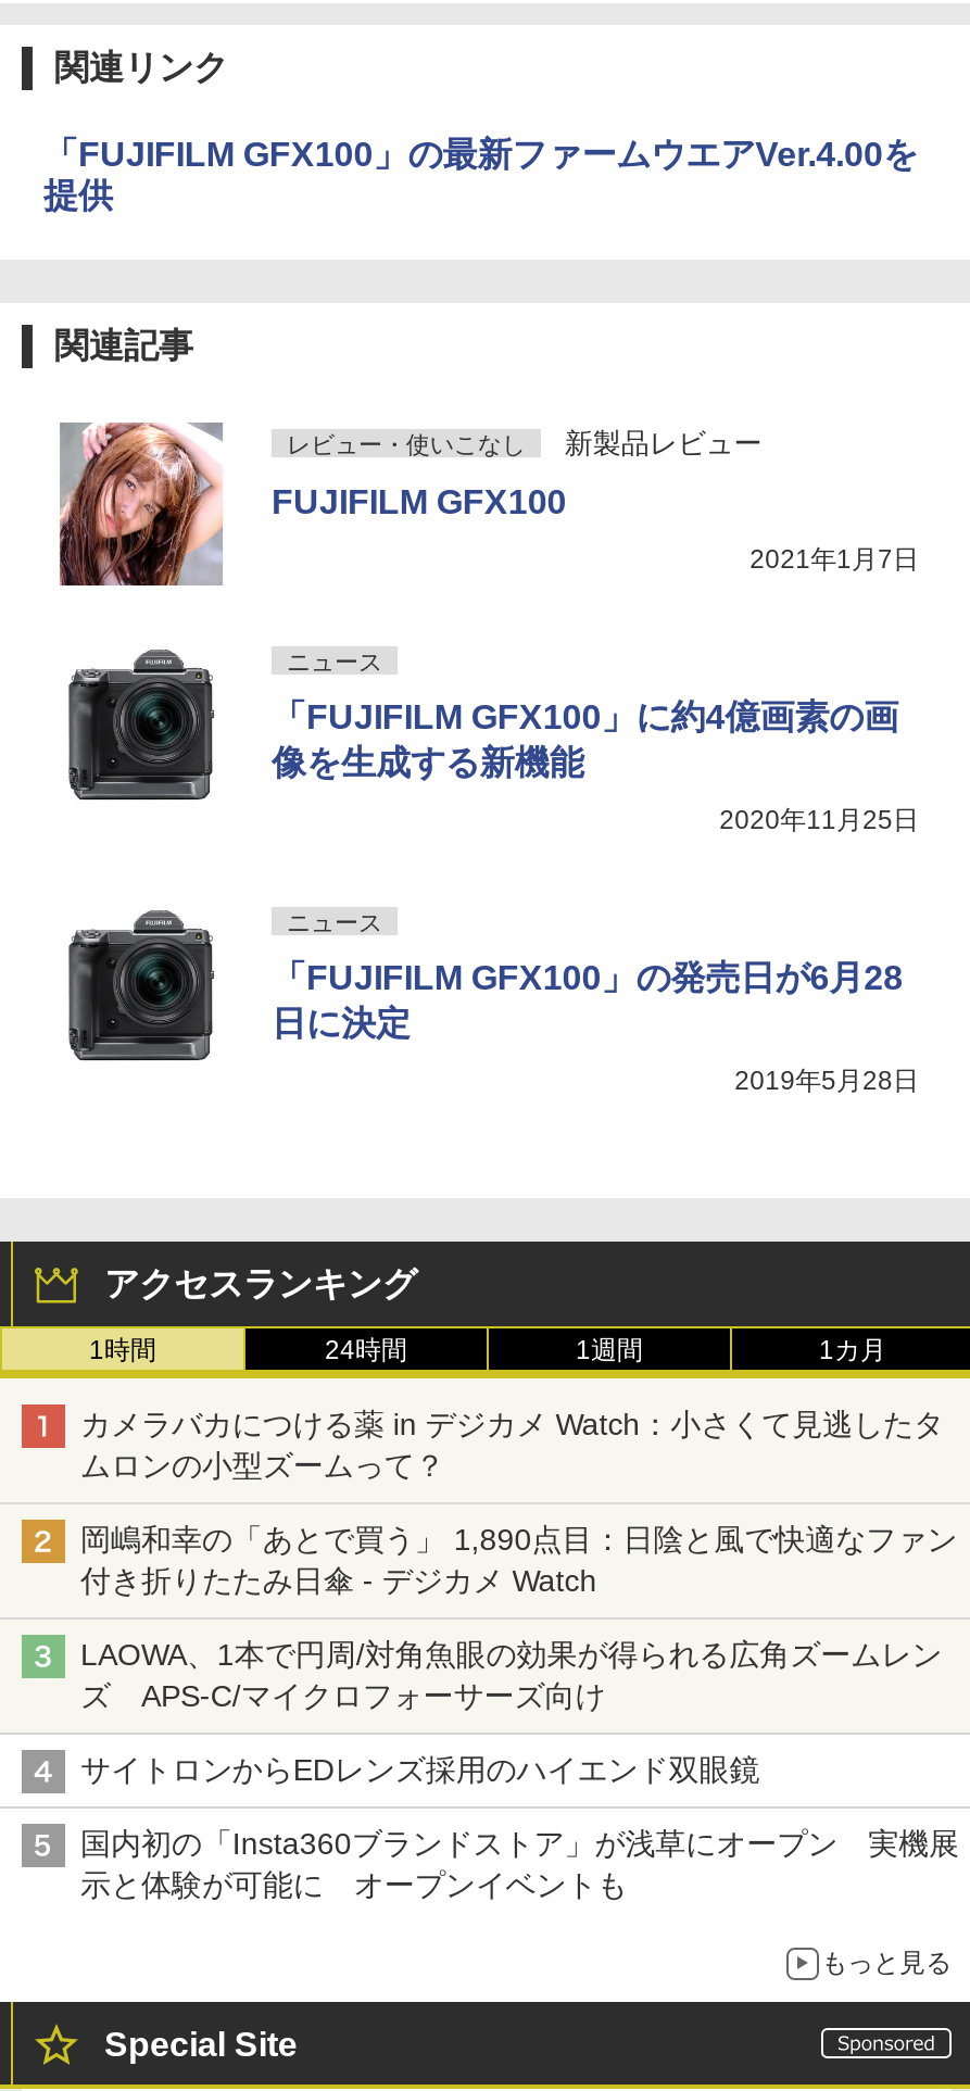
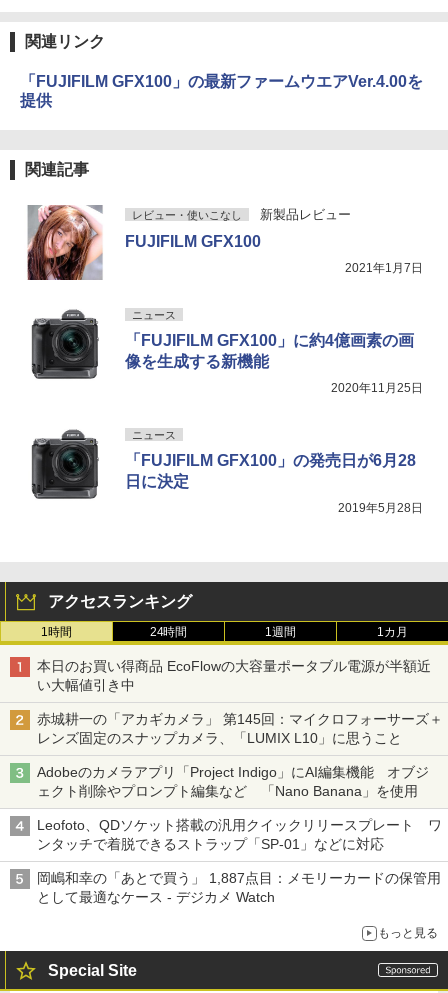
[80,1406,944,1482] カメラバカにつける薬 in デジカメ Watch：小さくて見逃したタ | ムロンの小型ズームって？ -> [37,658,430,693] 本日のお買い得商品 EcoFlowの大容量ポータブル電源が半額近 | い大幅値引き中
[80,1521,957,1597] 岡嶋和幸の「あとで買う」 1,890点目：日陰と風で快適なファン | 付き折りたたみ日傘 - デジカメ Watch -> [37,711,443,746] 赤城耕一の「アカギカメラ」 第145回：マイクロフォーサーズ＋ | レンズ固定のスナップカメラ、「LUMIX L10」に思うこと
[80,1637,942,1713] LAOWA、1本で円周/対角魚眼の効果が得られる広角ズームレン | ズ APS-C/マイクロフォーサーズ向け -> [37,764,429,799] Adobeのカメラアプリ「Project Indigo」にAI編集機能 オブジ | ェクト削除やプロンプト編集など 「Nano Banana」を使用
[80,1752,790,1786] サイトロンからEDレンズ採用のハイエンド双眼鏡 -> [37,817,441,852] Leofoto、QDソケット搭載の汎用クイックリリースプレート ワ | ンタッチで着脱できるストラップ「SP-01」などに対応
[80,1826,959,1902] 国内初の「Insta360ブランドストア」が浅草にオープン 実機展 | 示と体験が可能に オープンイベントも -> [37,870,440,905] 岡嶋和幸の「あとで買う」 1,887点目：メモリーカードの保管用 | として最適なケース - デジカメ Watch

